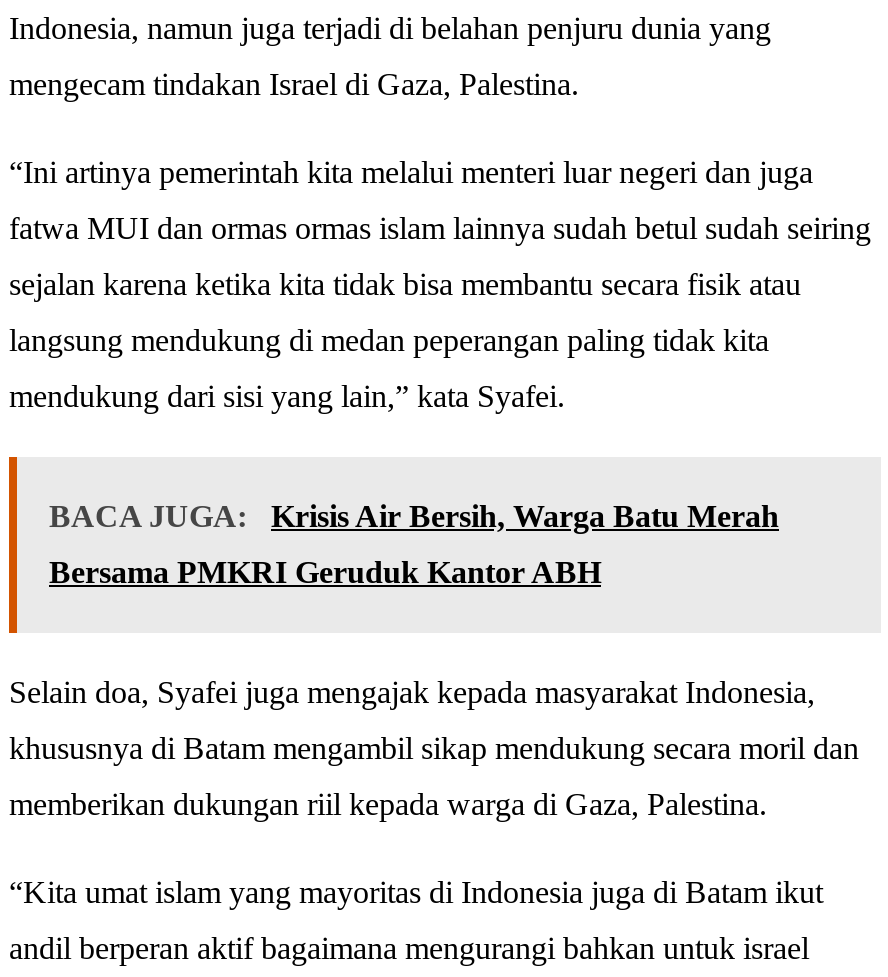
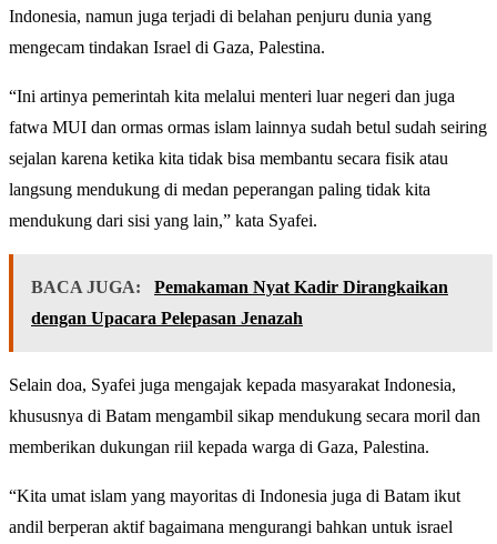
[49,499,779,533] BACA JUGA: Krisis Air Bersih, Warga Batu Merah -> [31,278,448,297] BACA JUGA: Pemakaman Nyat Kadir Dirangkaikan
[49,555,601,589] Bersama PMKRI Geruduk Kantor ABH -> [31,309,303,328] dengan Upacara Pelepasan Jenazah

